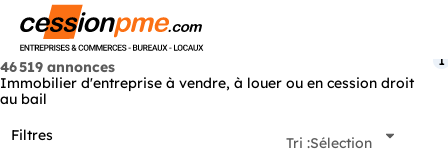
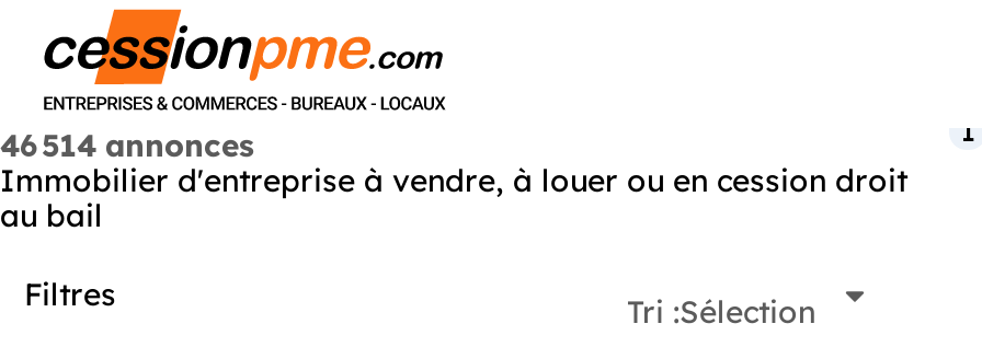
[0,58,115,76] 46 519 annonces -> [0,126,254,165] 46 514 annonces

